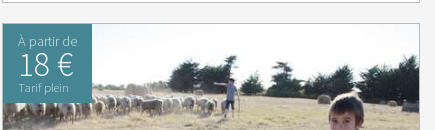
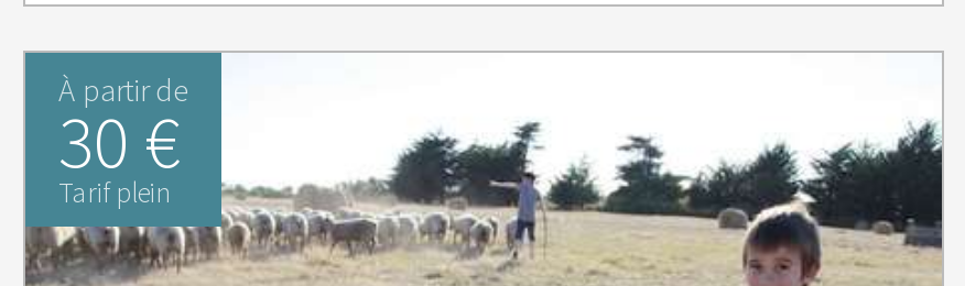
[18,43,73,85] 18 € -> [58,95,180,187] 30 €

